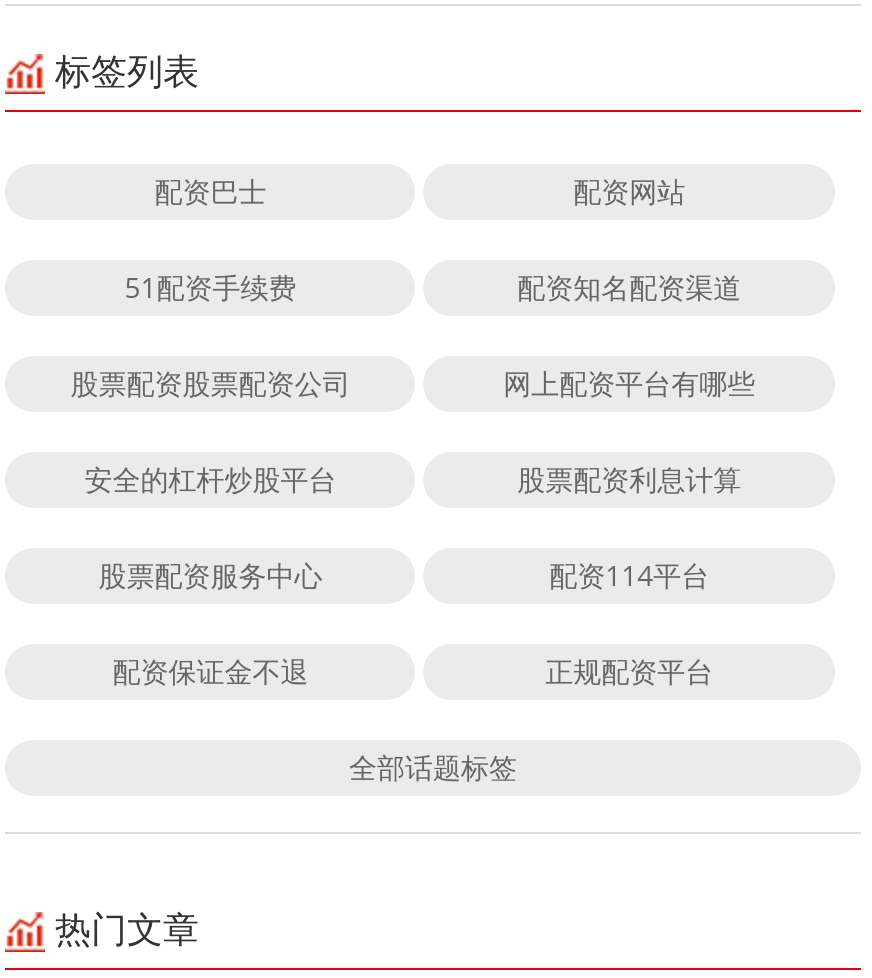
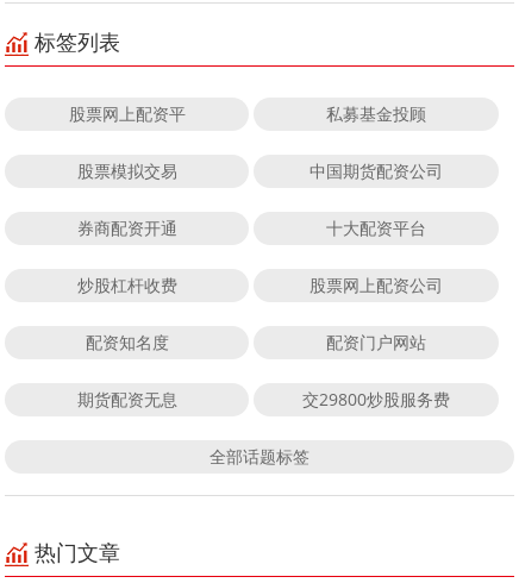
[154,171,685,209] 配资巴士 | 配资网站 -> [69,102,426,124] 股票网上配资平 | 私募基金投顾
[124,267,741,305] 51配资手续费 | 配资知名配资渠道 -> [77,159,443,182] 股票模拟交易 | 中国期货配资公司
[70,363,755,401] 股票配资股票配资公司 | 网上配资平台有哪些 -> [77,216,426,239] 券商配资开通 | 十大配资平台
[84,459,741,497] 安全的杠杆炒股平台 | 股票配资利息计算 -> [77,273,443,296] 炒股杠杆收费 | 股票网上配资公司
[98,555,709,593] 股票配资服务中心 | 配资114平台 -> [85,330,426,353] 配资知名度 | 配资门户网站
[112,651,713,689] 配资保证金不退 | 正规配资平台 -> [77,387,450,410] 期货配资无息 | 交29800炒股服务费

